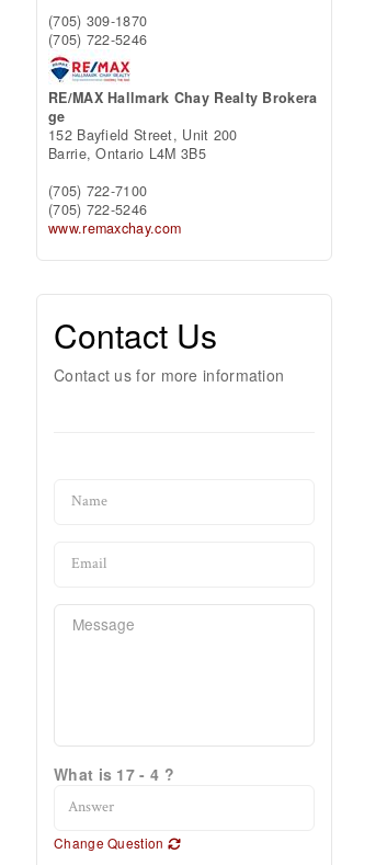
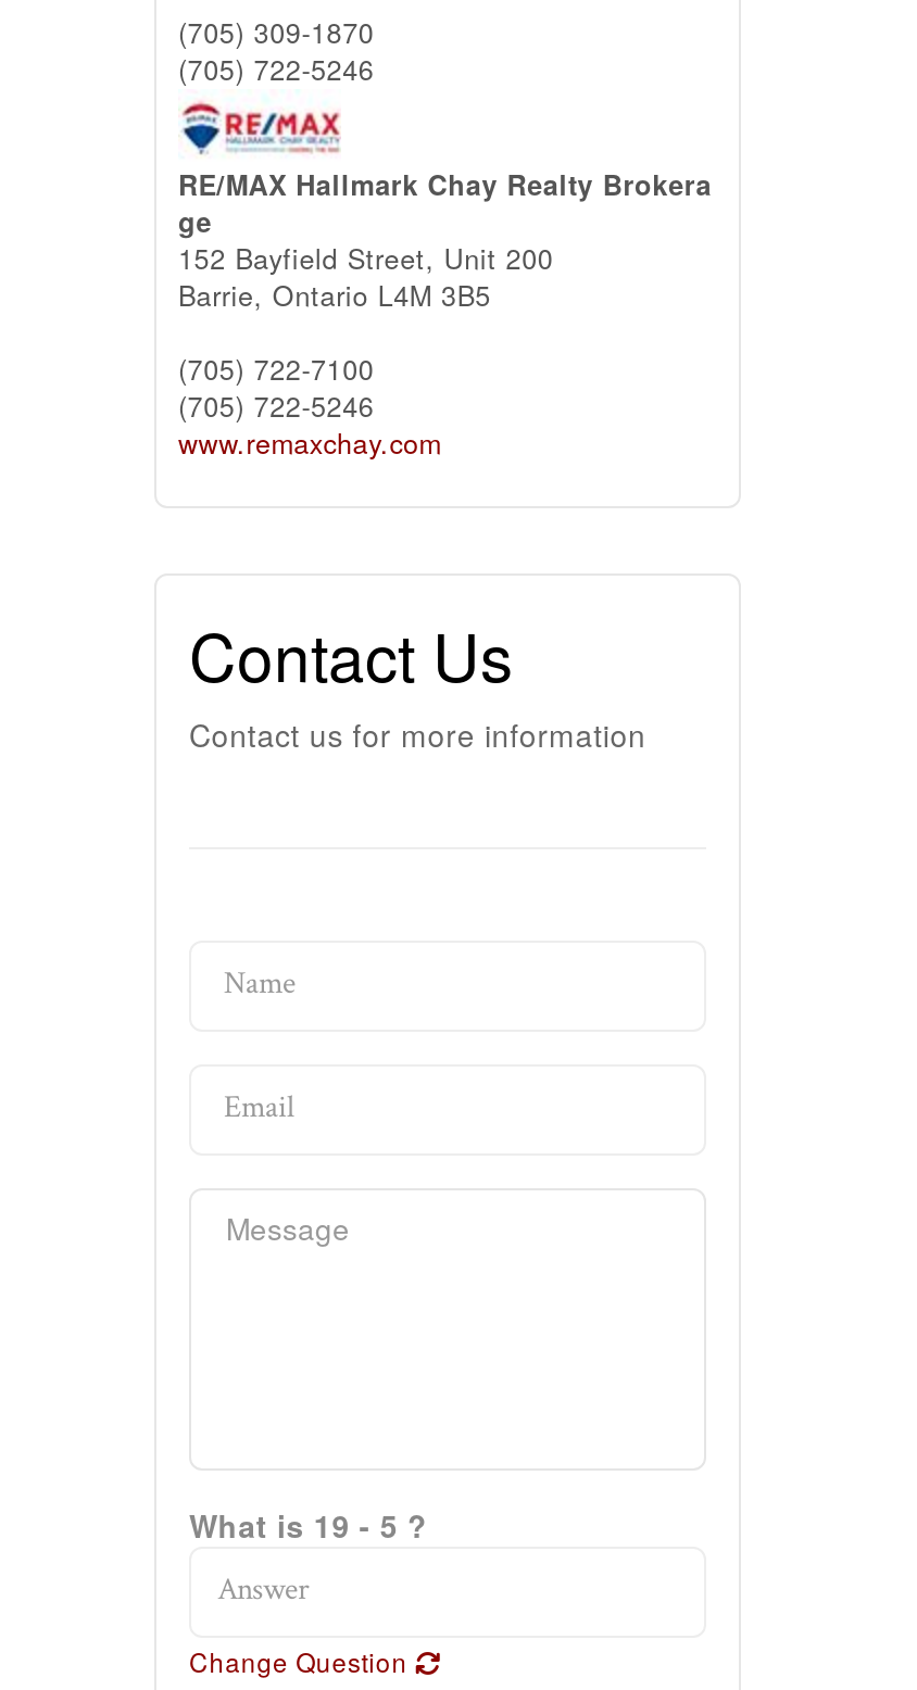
[54,763,174,785] What is 17 - 4 ? -> [189,1502,428,1546] What is 19 - 5 ?

